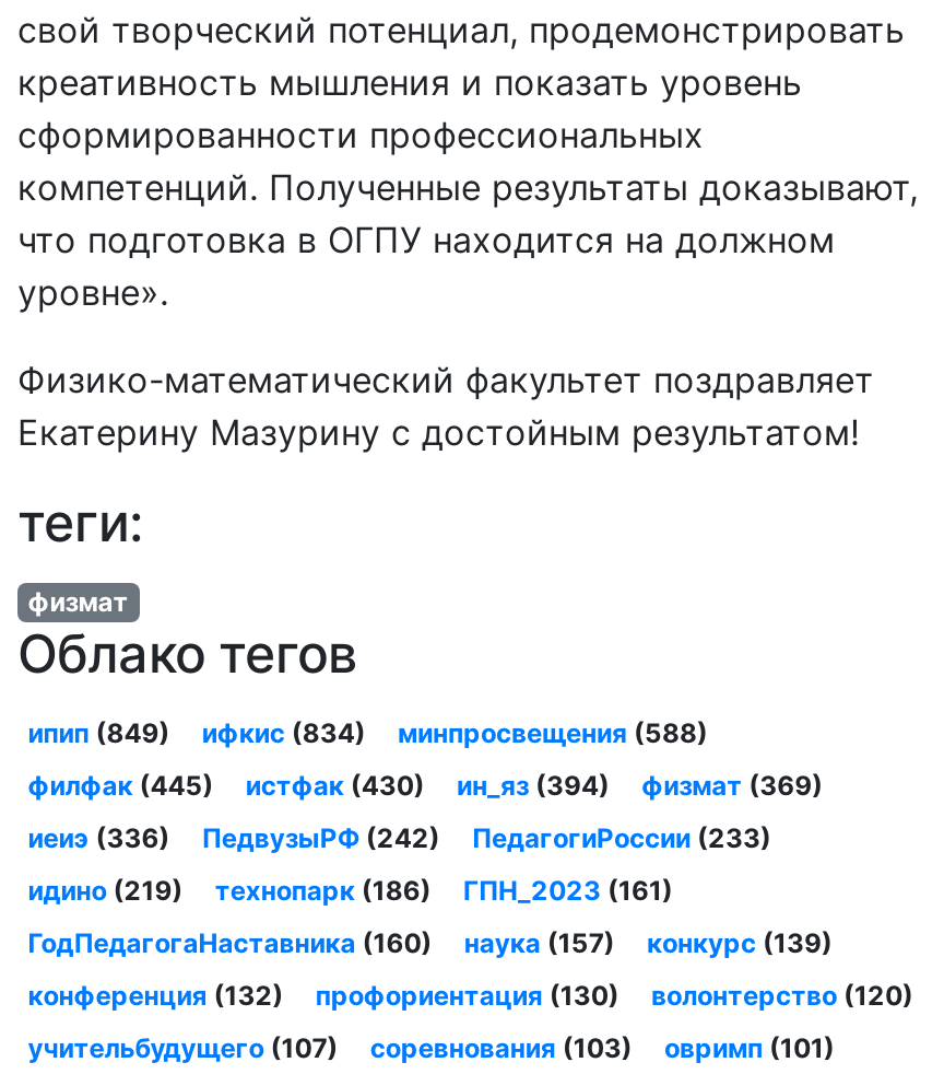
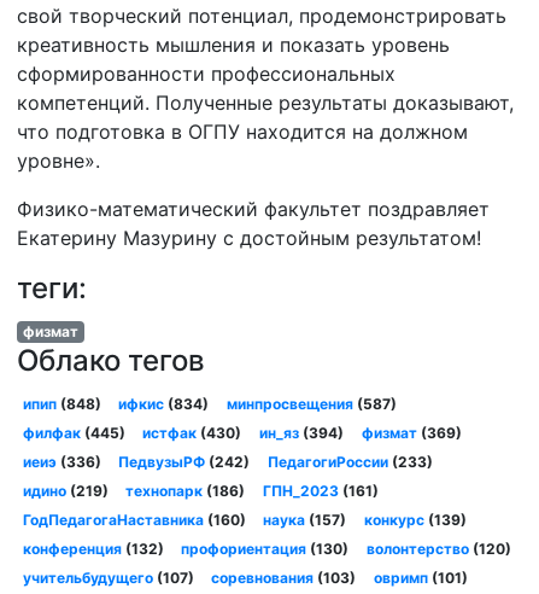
[28,716,170,749] ипип (849) -> [23,395,101,413] ипип (848)
[398,716,708,749] минпросвещения (588) -> [227,395,397,413] минпросвещения (587)

